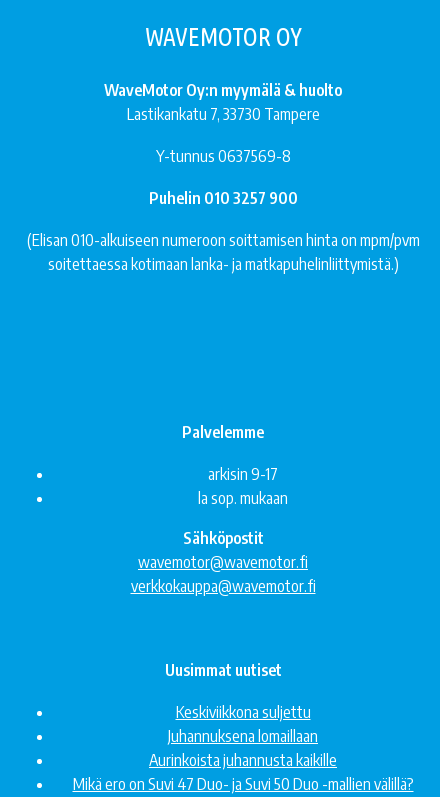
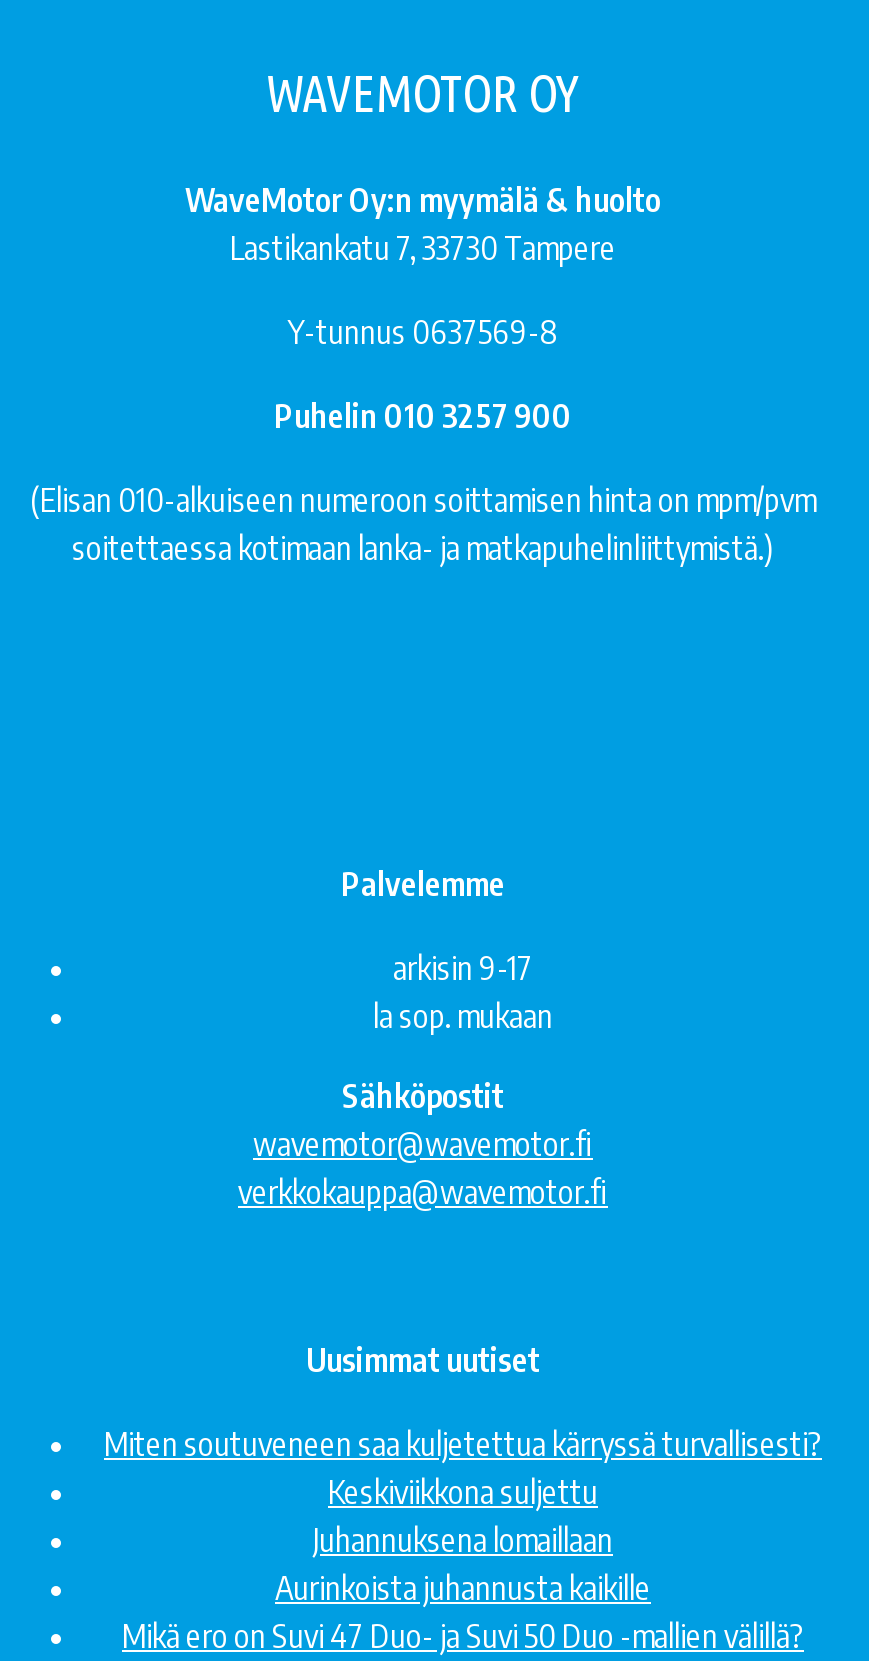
none -> [104,1424,822,1464] Miten soutuveneen saa kuljetettua kärryssä turvallisesti?

